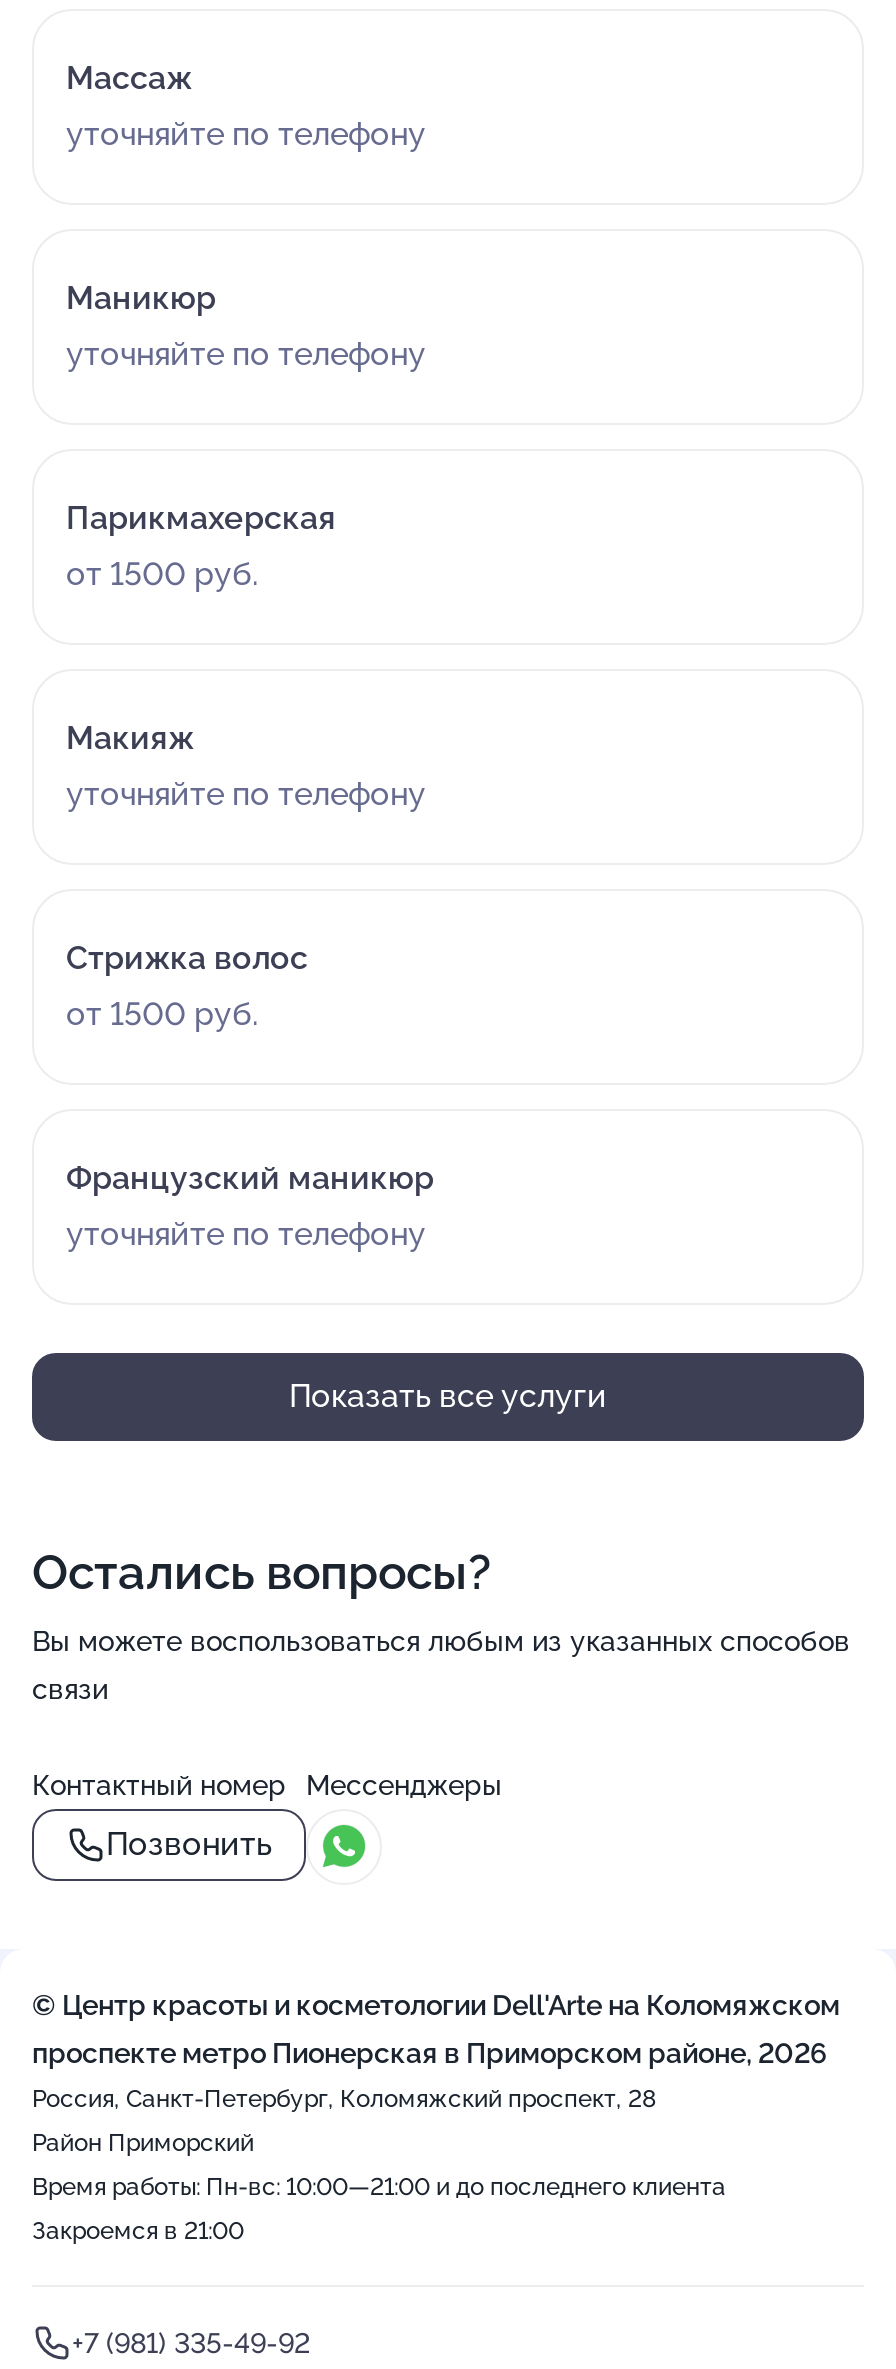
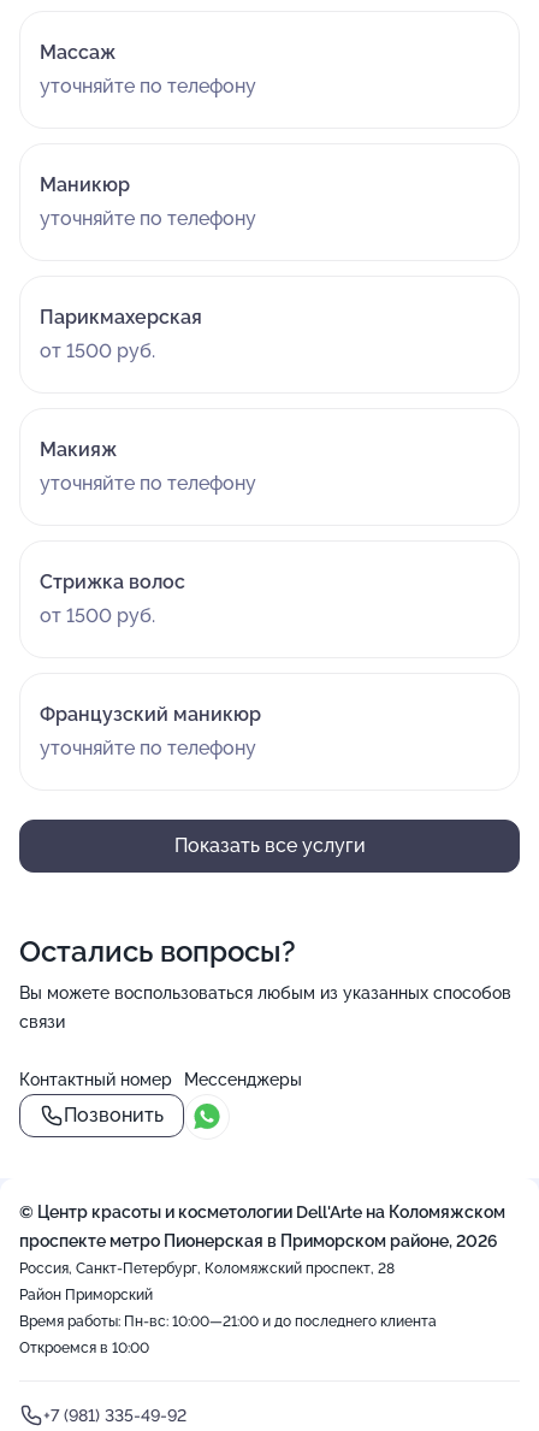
[32,2217,244,2245] Закроемся в 21:00 -> [19,1340,149,1356] Откроемся в 10:00

